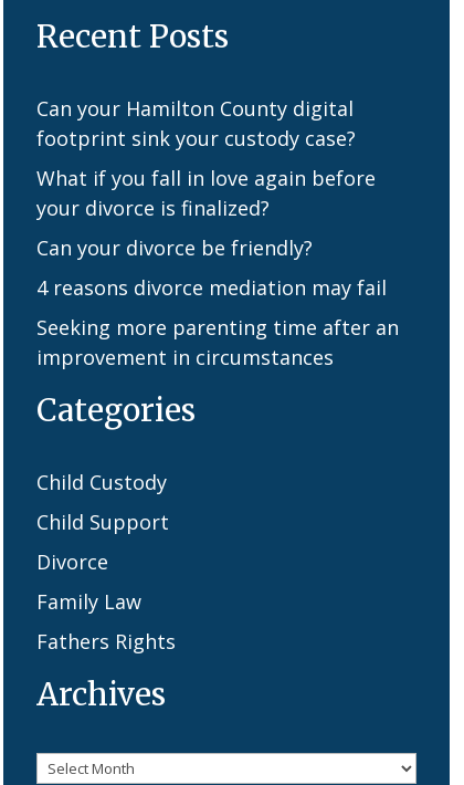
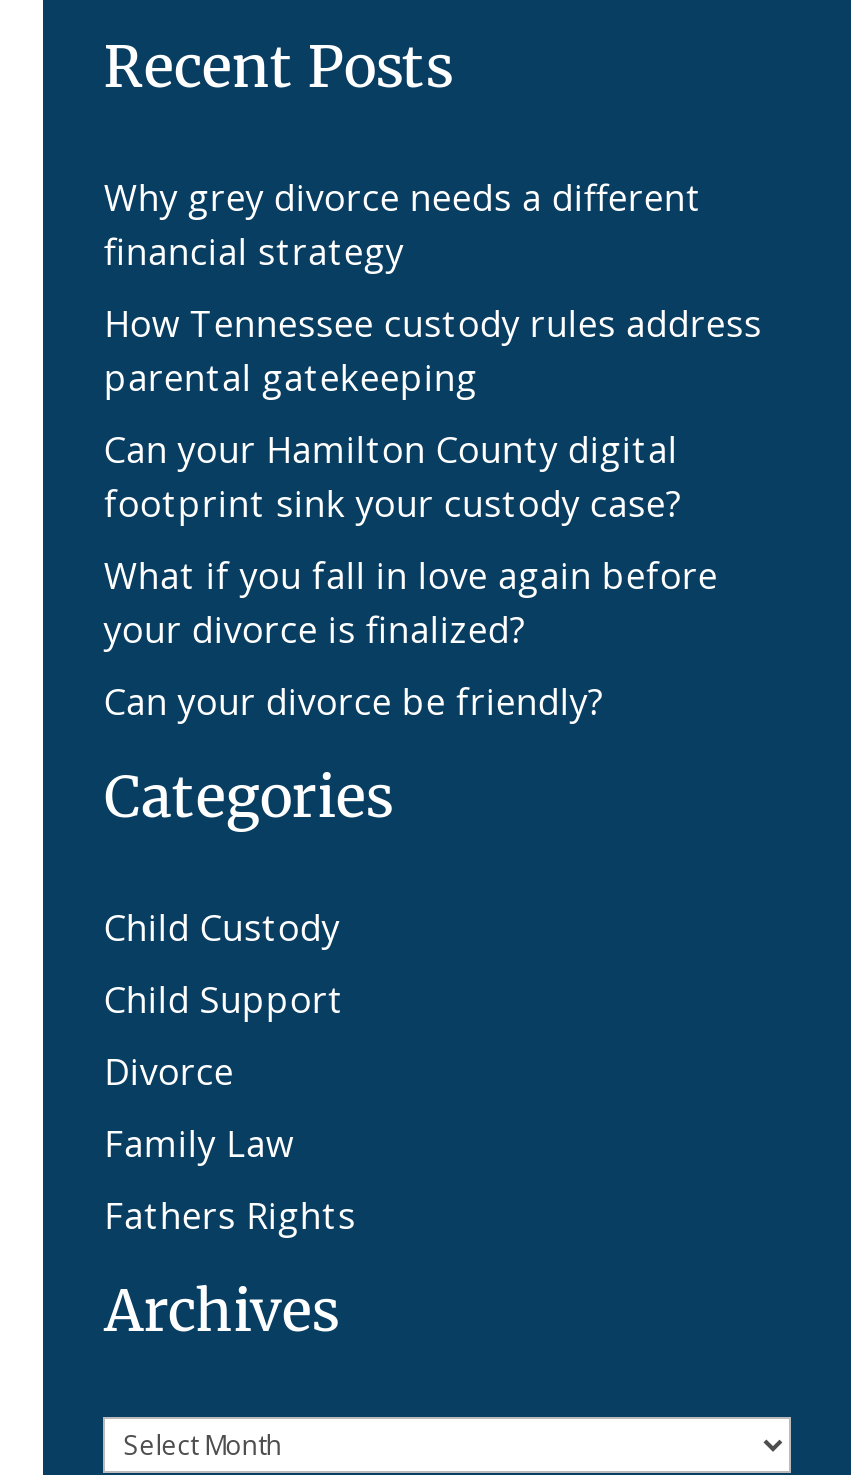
none -> [104,173,762,401] Why grey divorce needs a different | financial strategy | How Tennessee custody rules address | parental gatekeeping
moved [37,95,376,261] -> [104,425,718,725]: Can your Hamilton County digital | footprint sink your custody case? | What if you fall in love again before | your divorce is finalized? | Can your divorce be friendly?
[37,274,399,370] 4 reasons divorce mediation may fail | Seeking more parenting time after an | improvement in circumstances -> none

